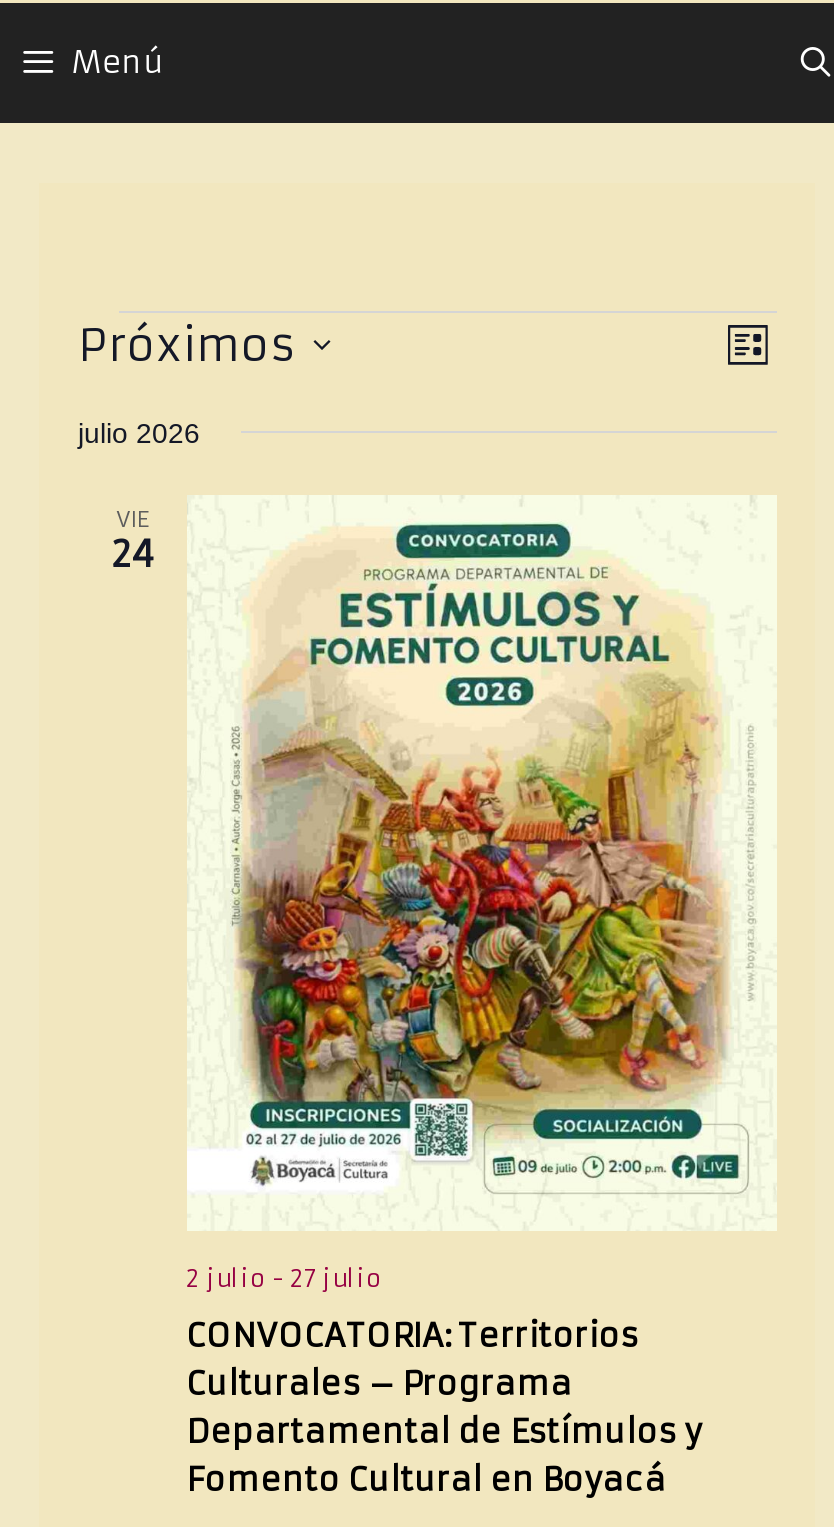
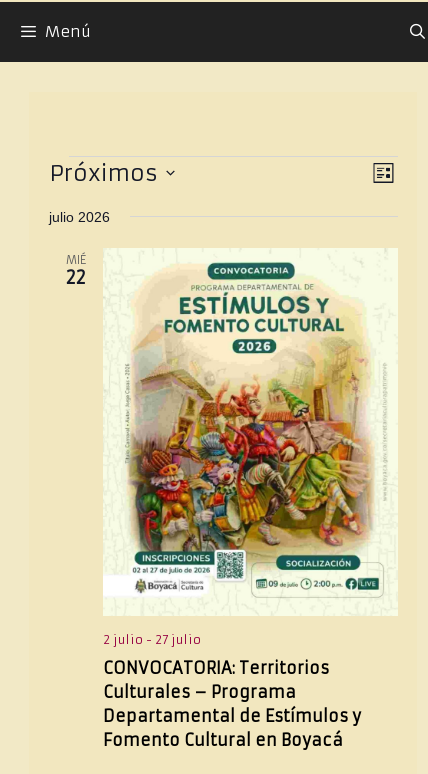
[111,505,153,577] VIE | 24 -> [65,253,85,289] MIÉ | 22

